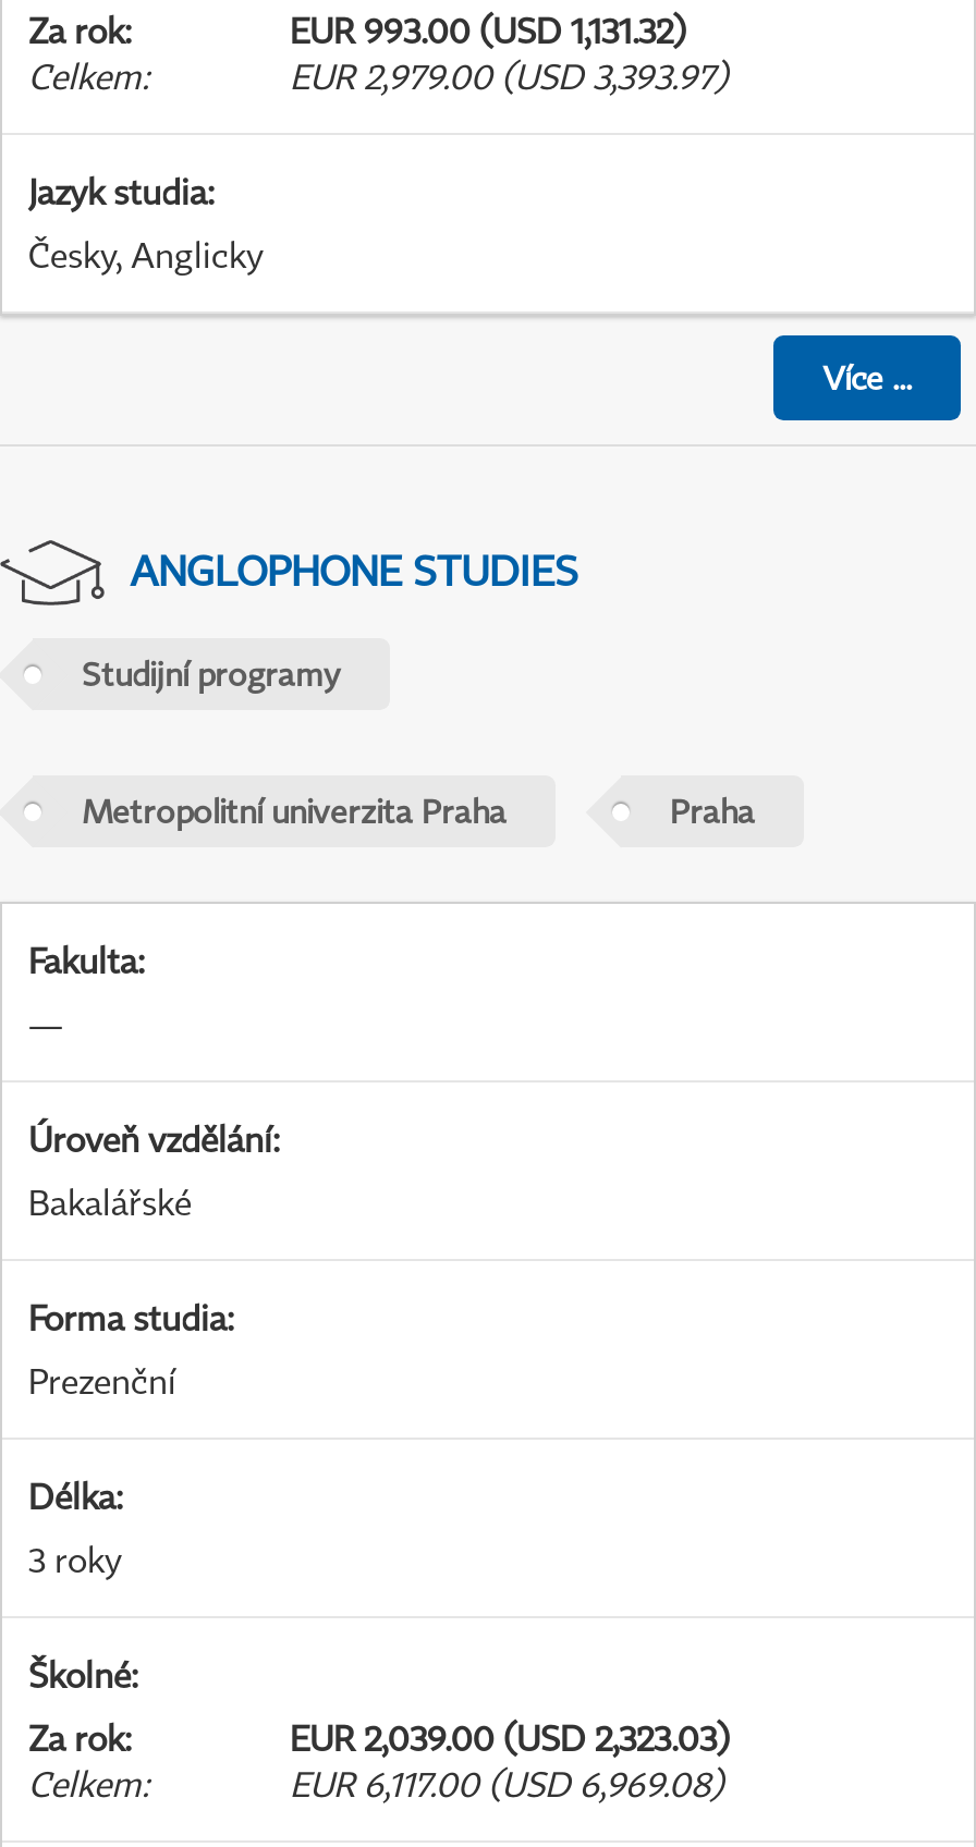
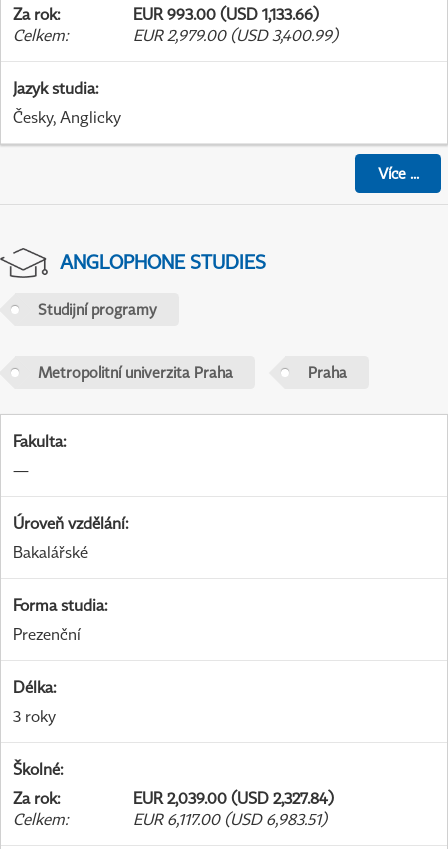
[290,9,686,52] EUR 993.00 (USD 1,131.32) -> [133,4,319,24] EUR 993.00 (USD 1,133.66)
[290,55,728,98] EUR 2,979.00 (USD 3,393.97) -> [133,25,338,45] EUR 2,979.00 (USD 3,400.99)
[290,1717,730,1760] EUR 2,039.00 (USD 2,323.03) -> [133,788,334,808] EUR 2,039.00 (USD 2,327.84)
[290,1762,723,1806] EUR 6,117.00 (USD 6,969.08) -> [133,809,327,829] EUR 6,117.00 (USD 6,983.51)

